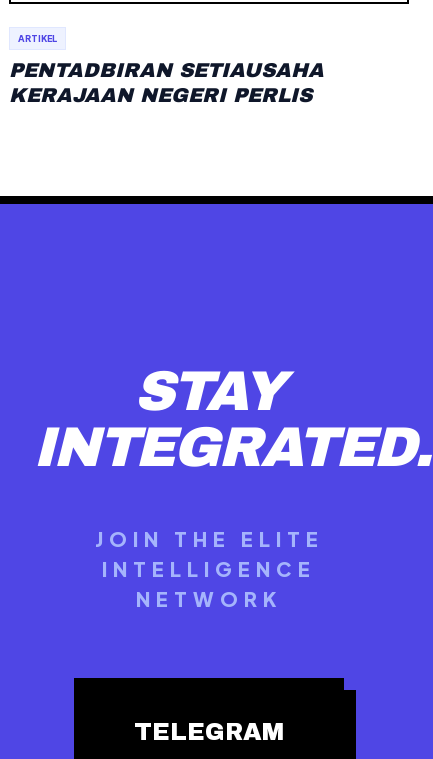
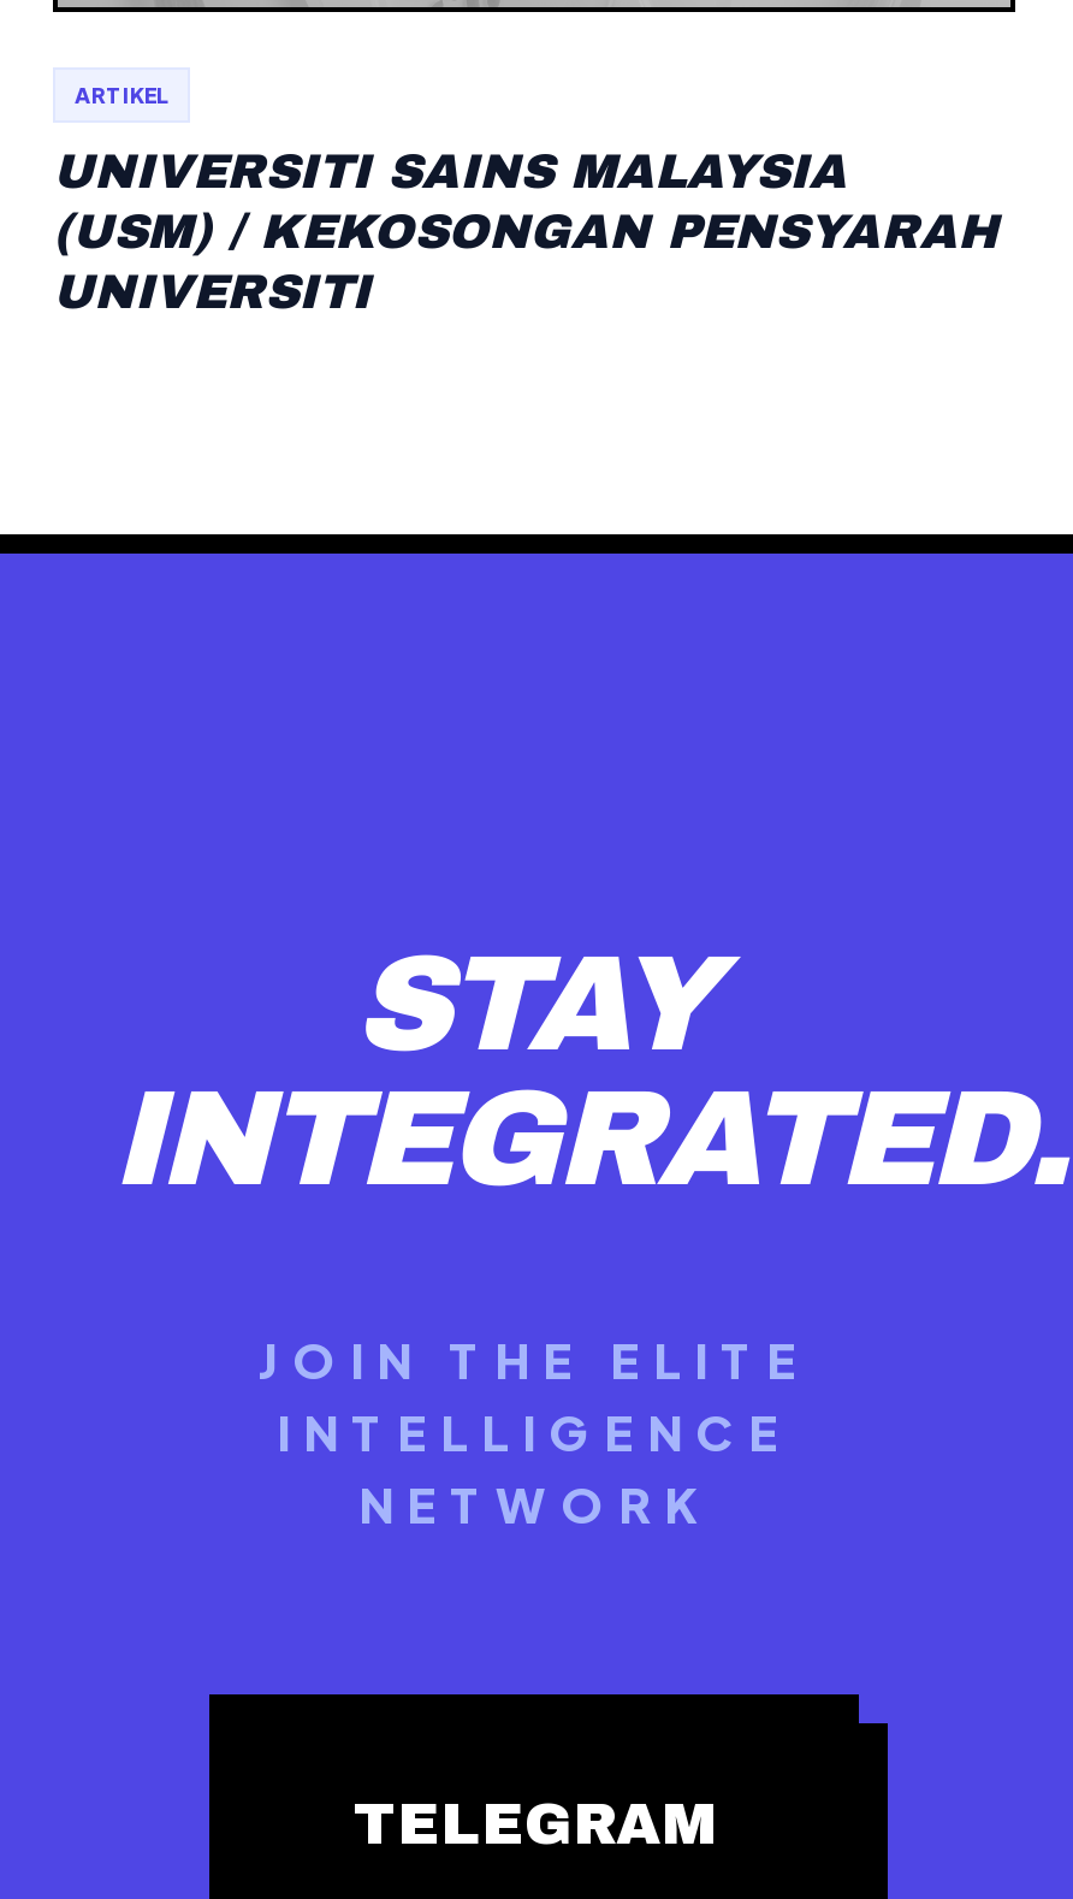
[9,59,324,106] PENTADBIRAN SETIAUSAHA | KERAJAAN NEGERI PERLIS -> [53,144,998,317] UNIVERSITI SAINS MALAYSIA | (USM) / KEKOSONGAN PENSYARAH | UNIVERSITI

